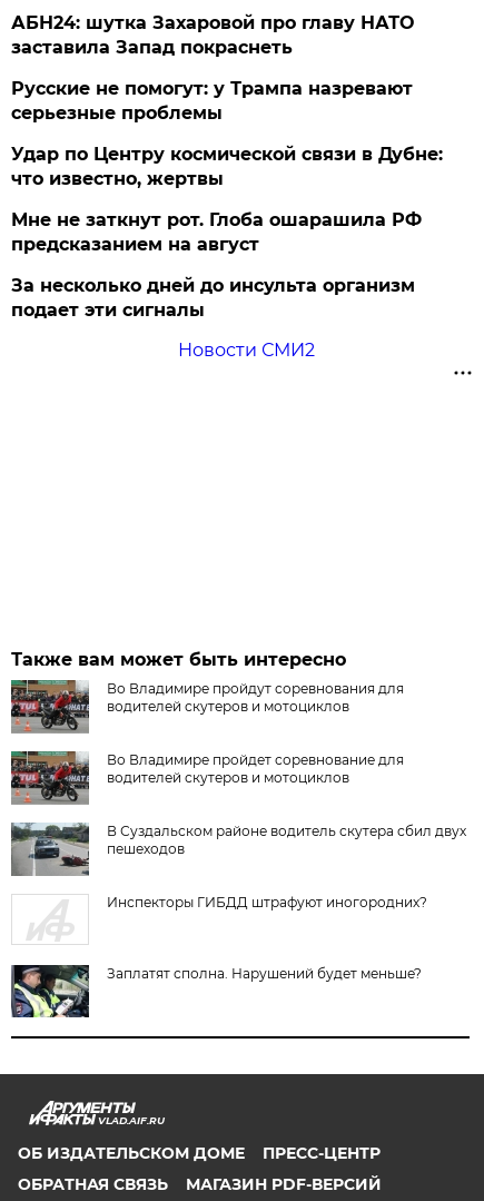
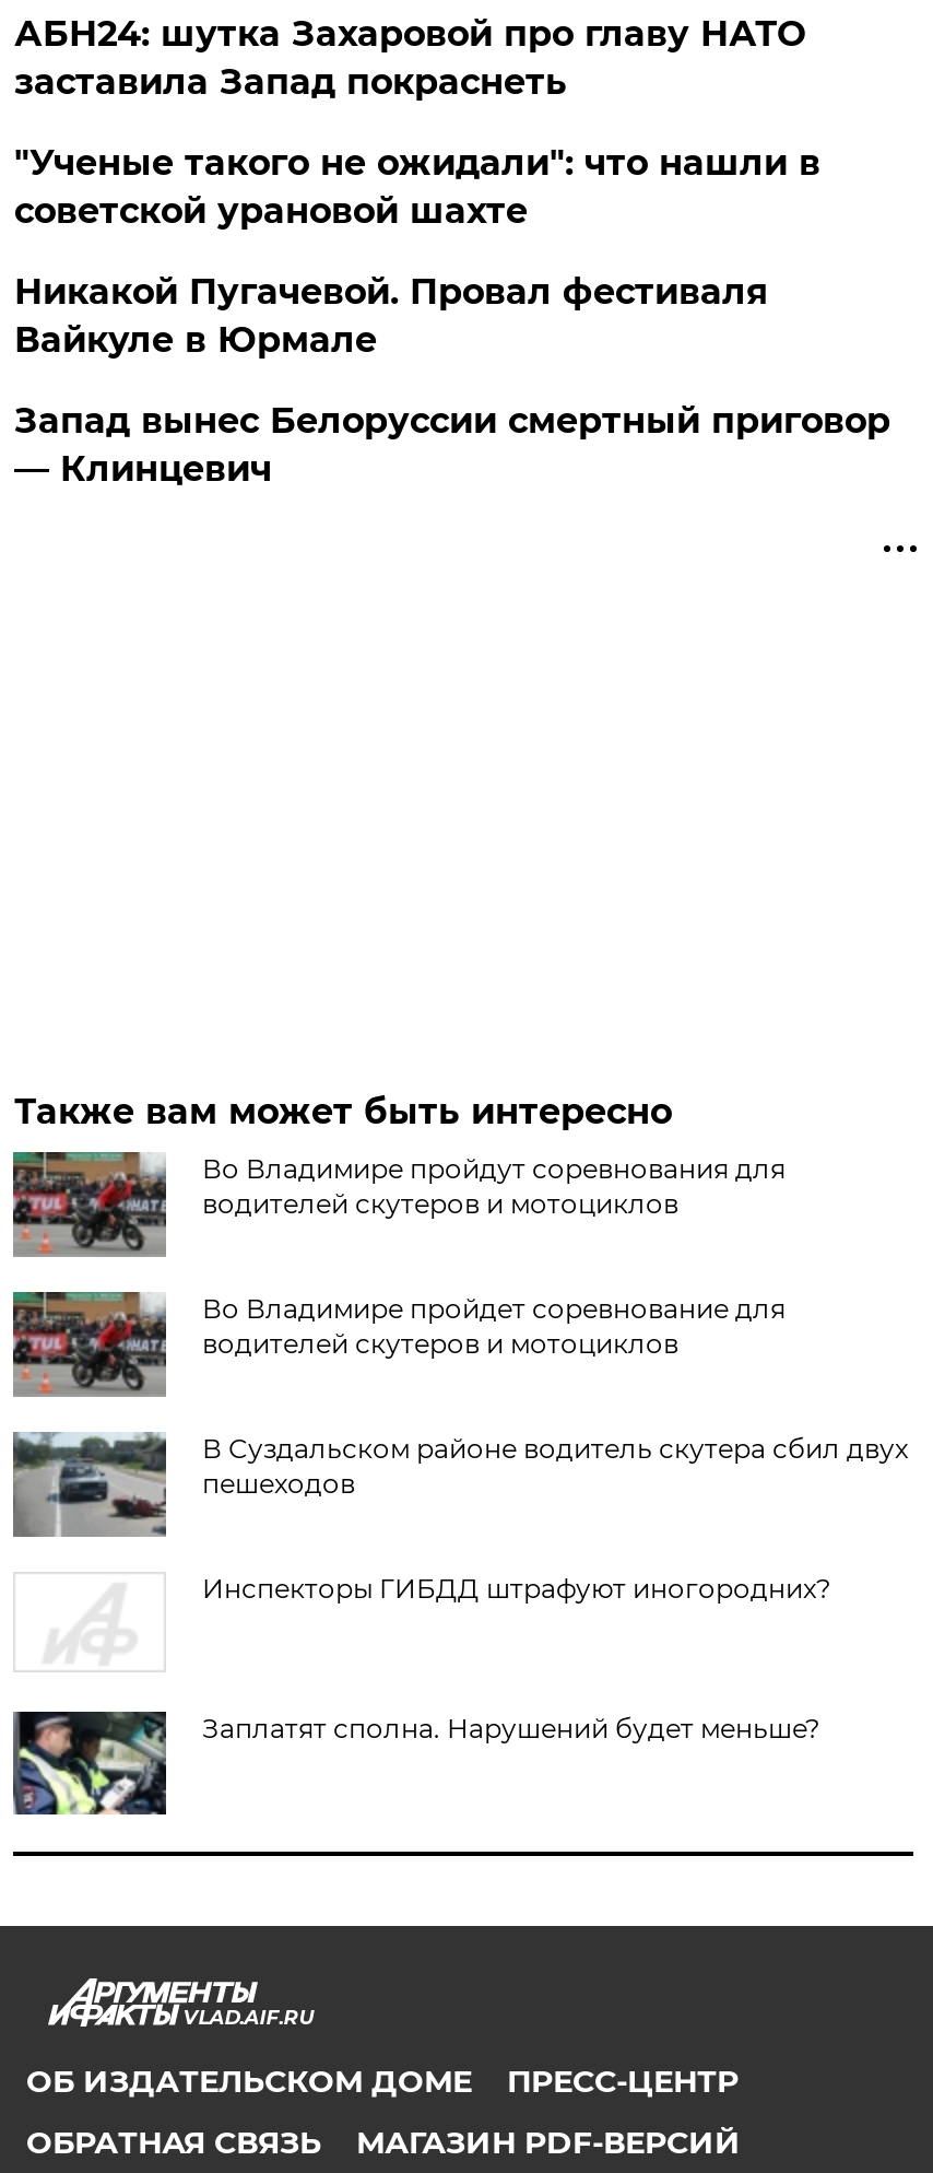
[12,78,443,360] Русские не помогут: у Трампа назревают | серьезные проблемы | Удар по Центру космической связи в Дубне: | что известно, жертвы | Мне не заткнут рот. Глоба ошарашила РФ | предсказанием на август | За несколько дней до инсульта организм | подает эти сигналы | Новости СМИ2 -> [14,142,890,489] "Ученые такого не ожидали": что нашли в | советской урановой шахте | Никакой Пугачевой. Провал фестиваля | Вайкуле в Юрмале | Запад вынес Белоруссии смертный приговор | — Клинцевич

